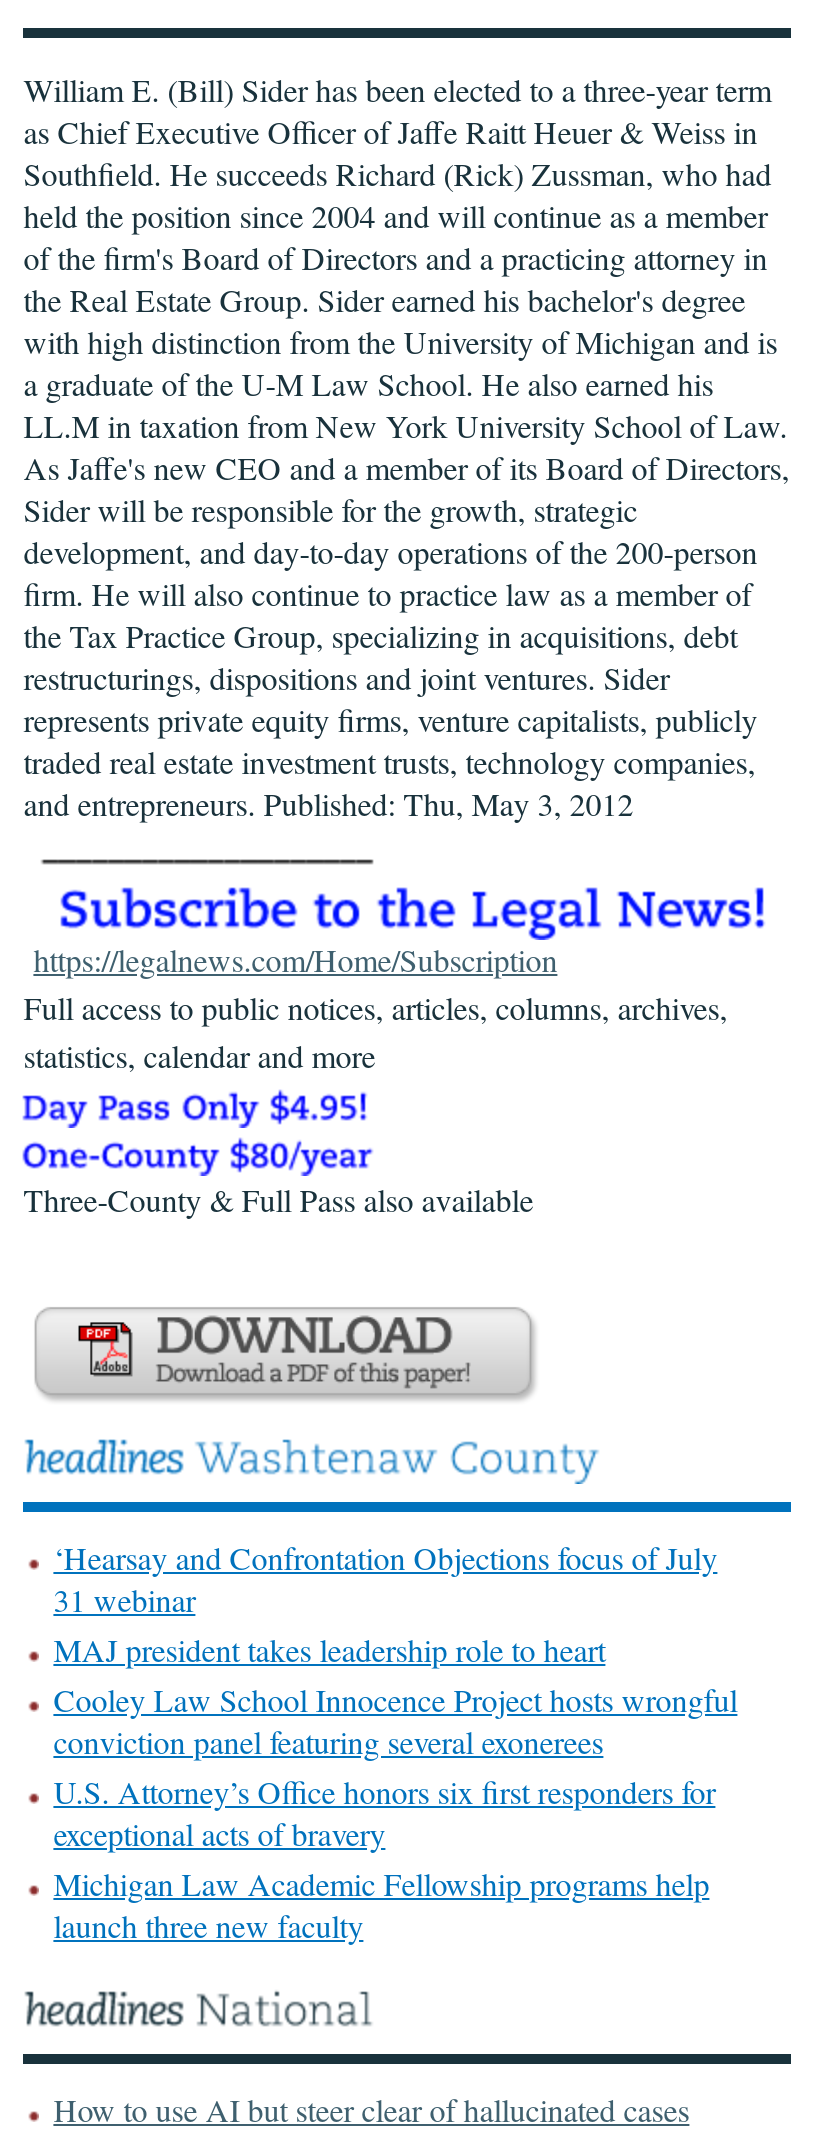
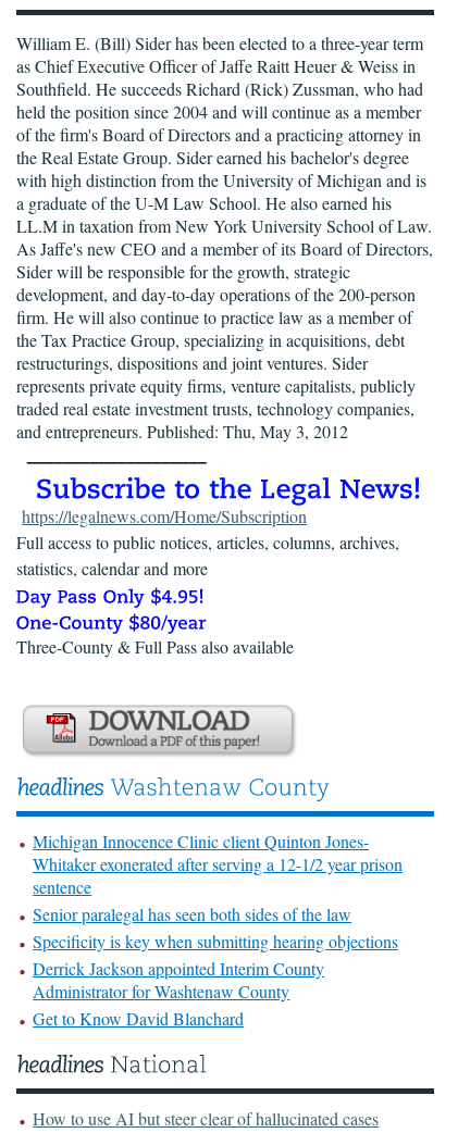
[53,1536,737,1946] ‘Hearsay and Confrontation Objections focus of July | 31 webinar | MAJ president takes leadership role to heart | Cooley Law School Innocence Project hosts wrongful | conviction panel featuring several exonerees | U.S. Attorney’s Office honors six first responders for | exceptional acts of bravery | Michigan Law Academic Fellowship programs help | launch three new faculty -> [33,830,403,1030] Michigan Innocence Clinic client Quinton Jones- | Whitaker exonerated after serving a 12-1/2 year prison | sentence | Senior paralegal has seen both sides of the law | Specificity is key when submitting hearing objections | Derrick Jackson appointed Interim County | Administrator for Washtenaw County | Get to Know David Blanchard

